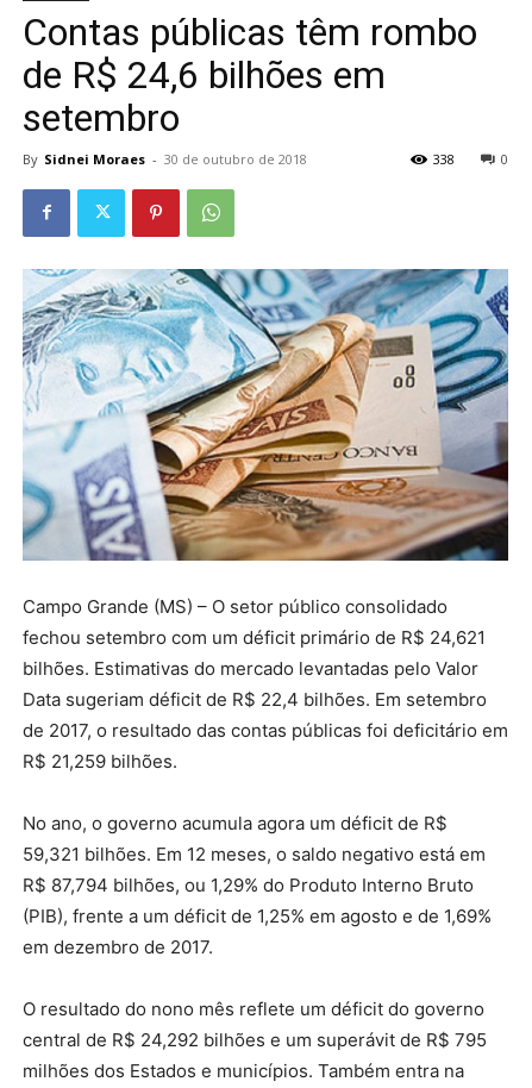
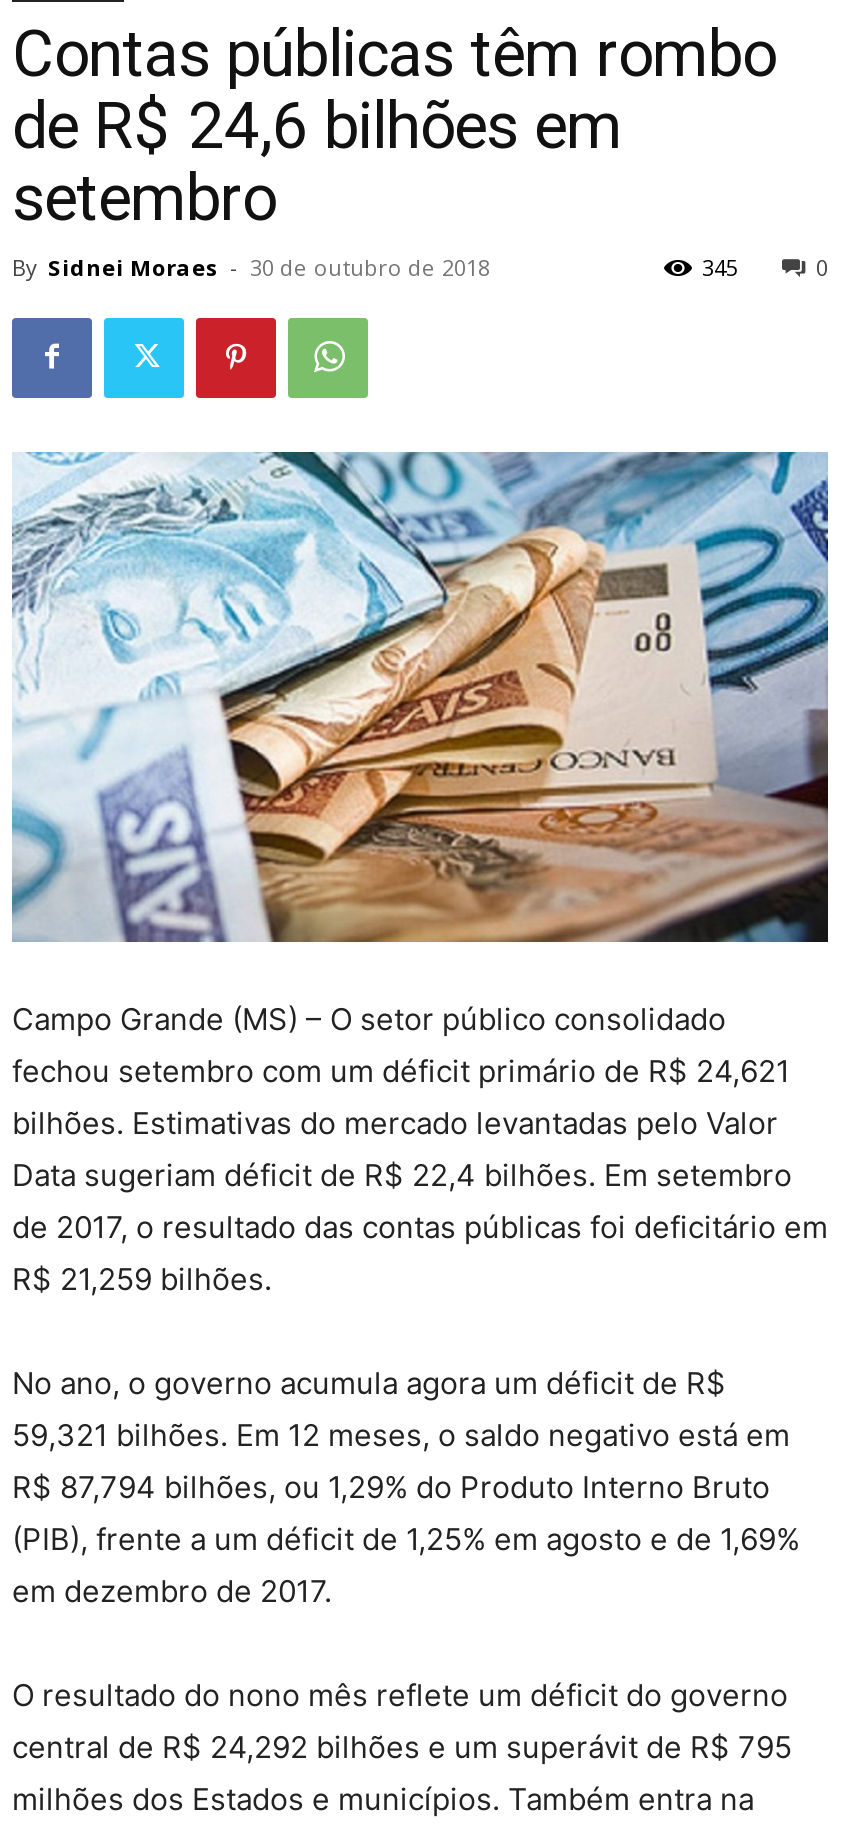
[433,150,455,167] 338 -> [702,251,738,281] 345

